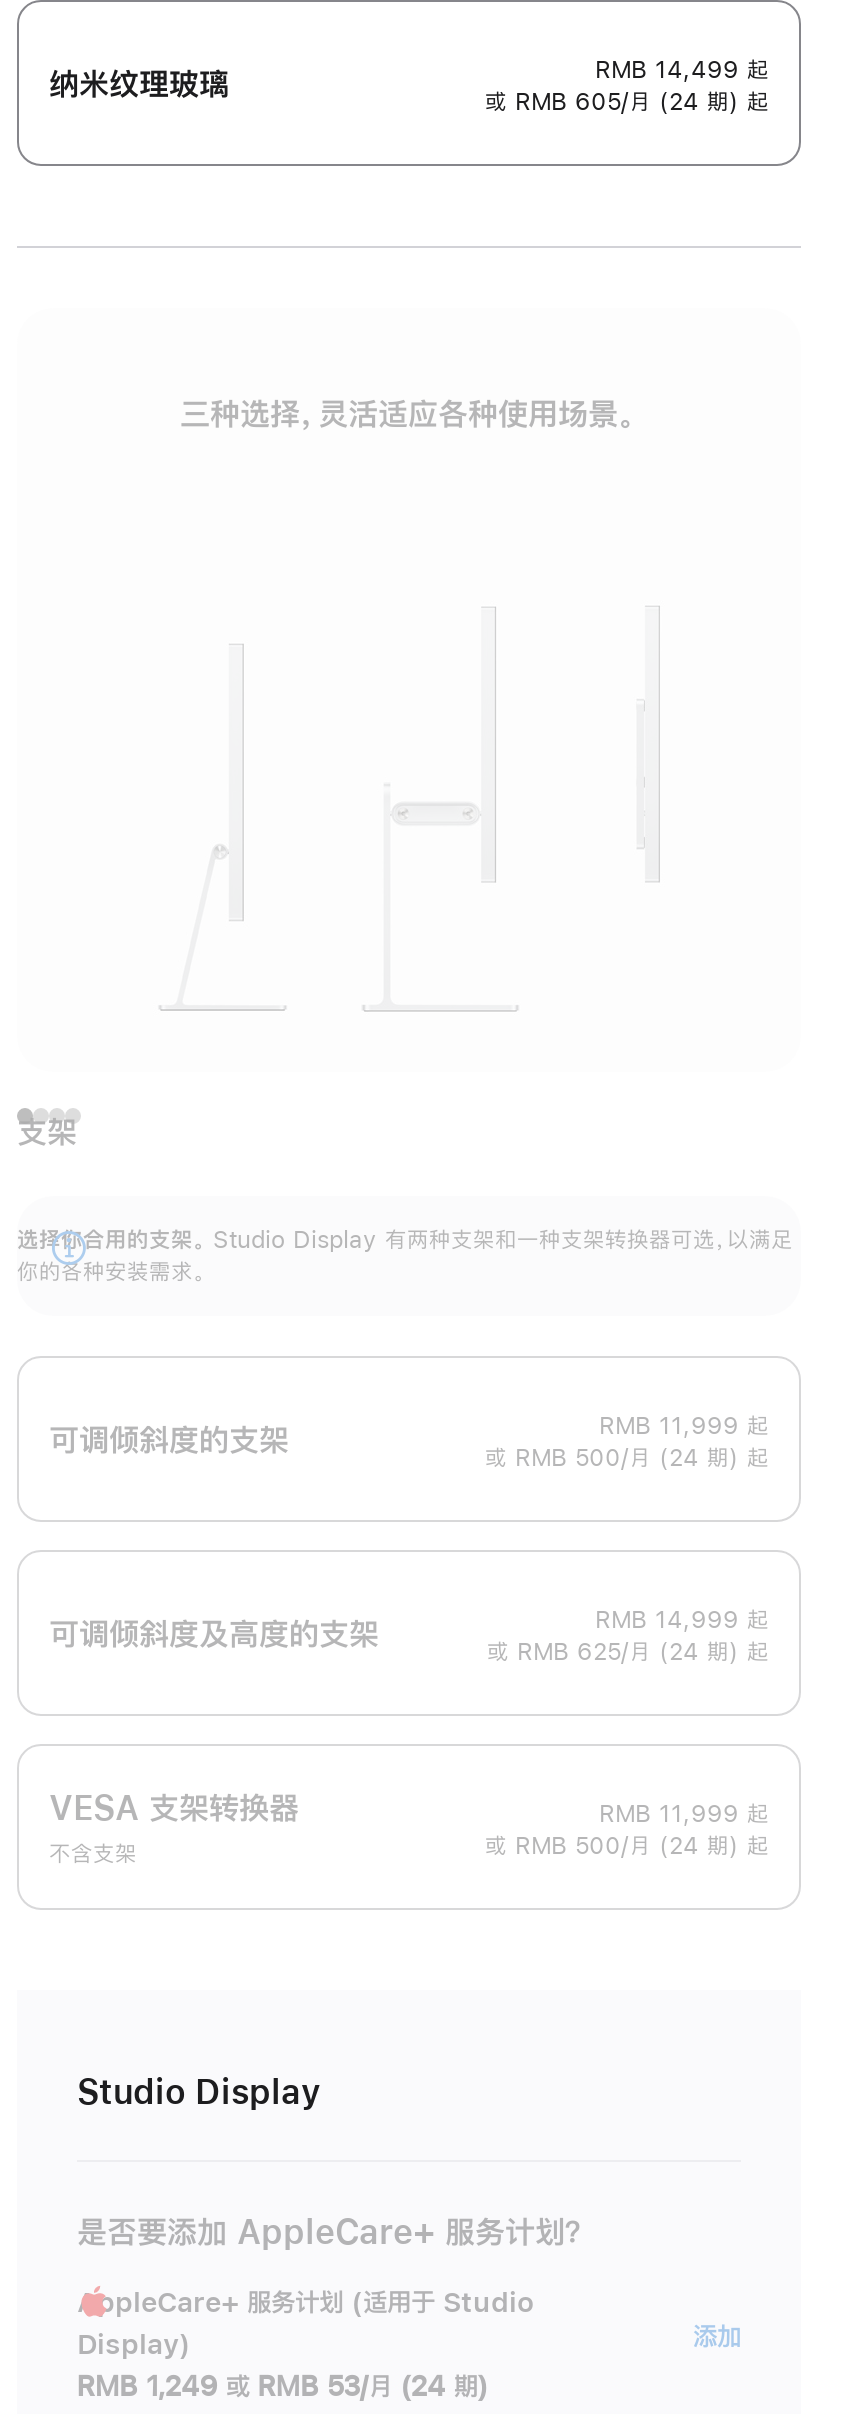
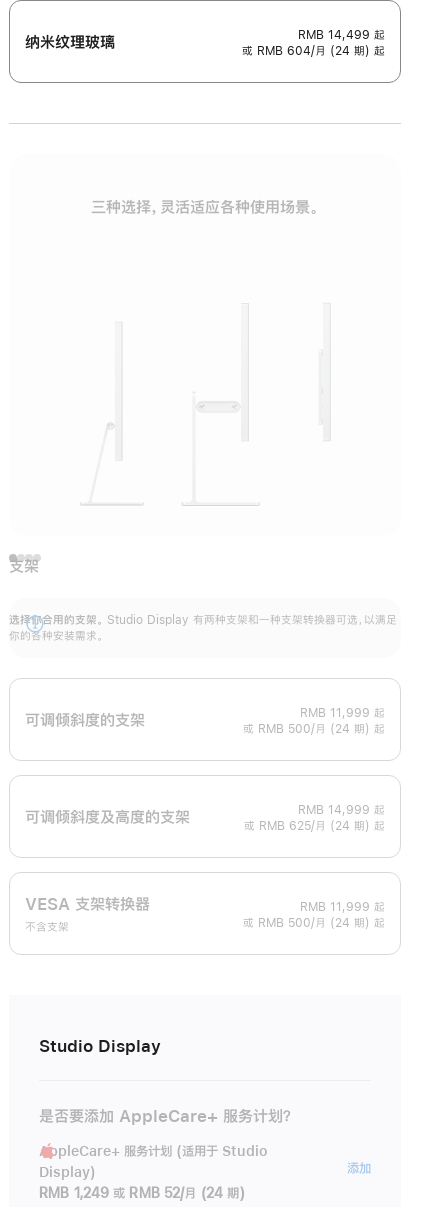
[485,90,769,114] 或 RMB 605/月 (24 期) 起 -> [242,45,385,57] 或 RMB 604/月 (24 期) 起
[77,2373,488,2401] RMB 1,249 或 RMB 53/月 (24 期) -> [39,1186,245,1200] RMB 1,249 或 RMB 52/月 (24 期)

